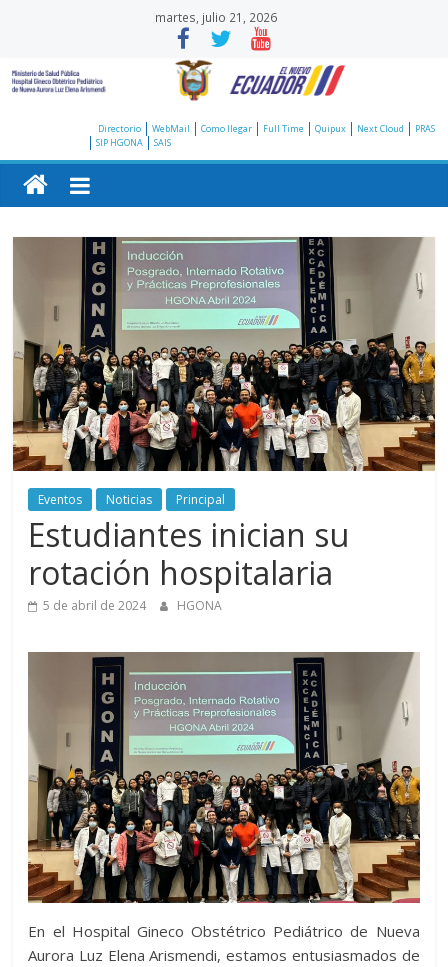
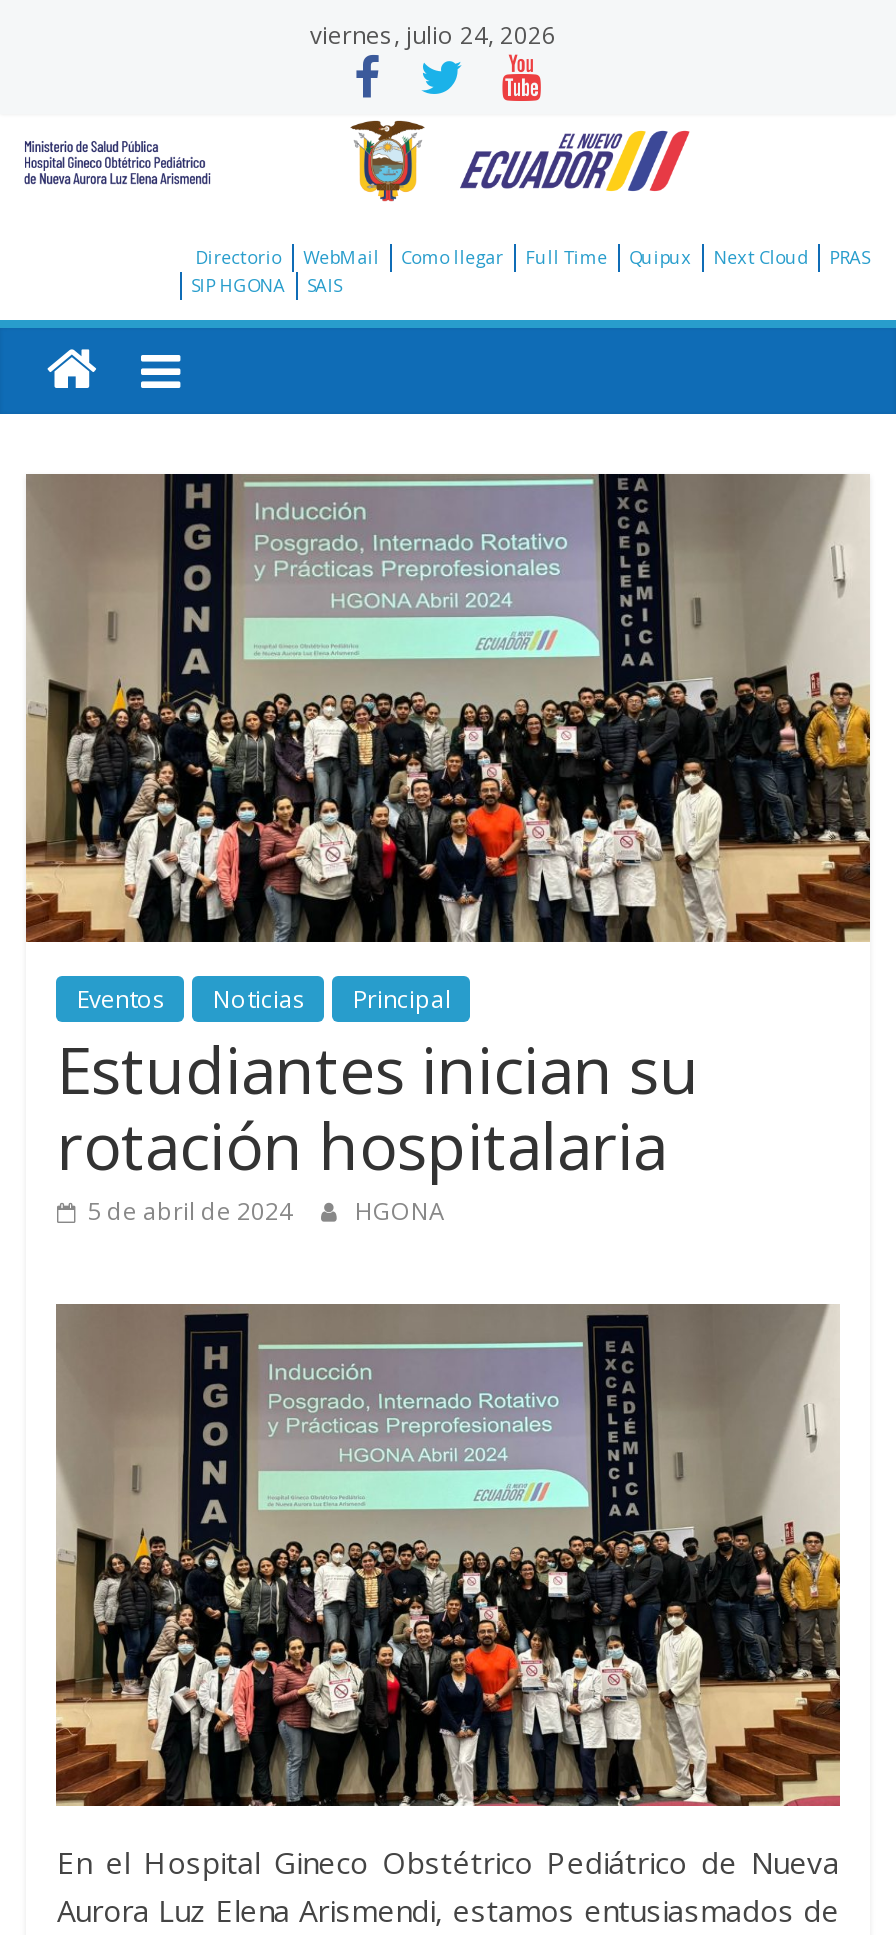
[155,9,277,25] martes, julio 21, 2026 -> [310,18,556,50] viernes, julio 24, 2026

